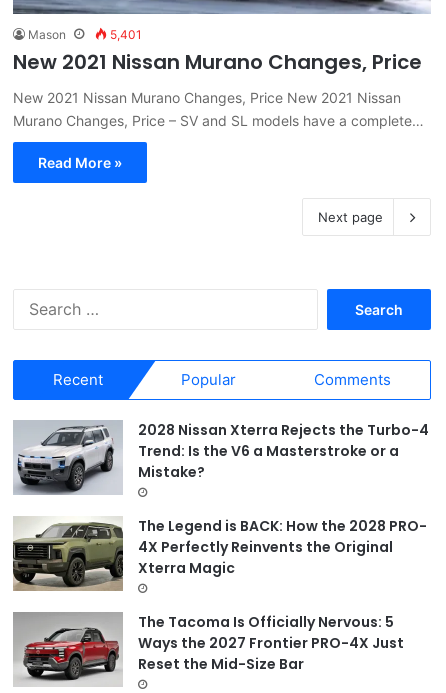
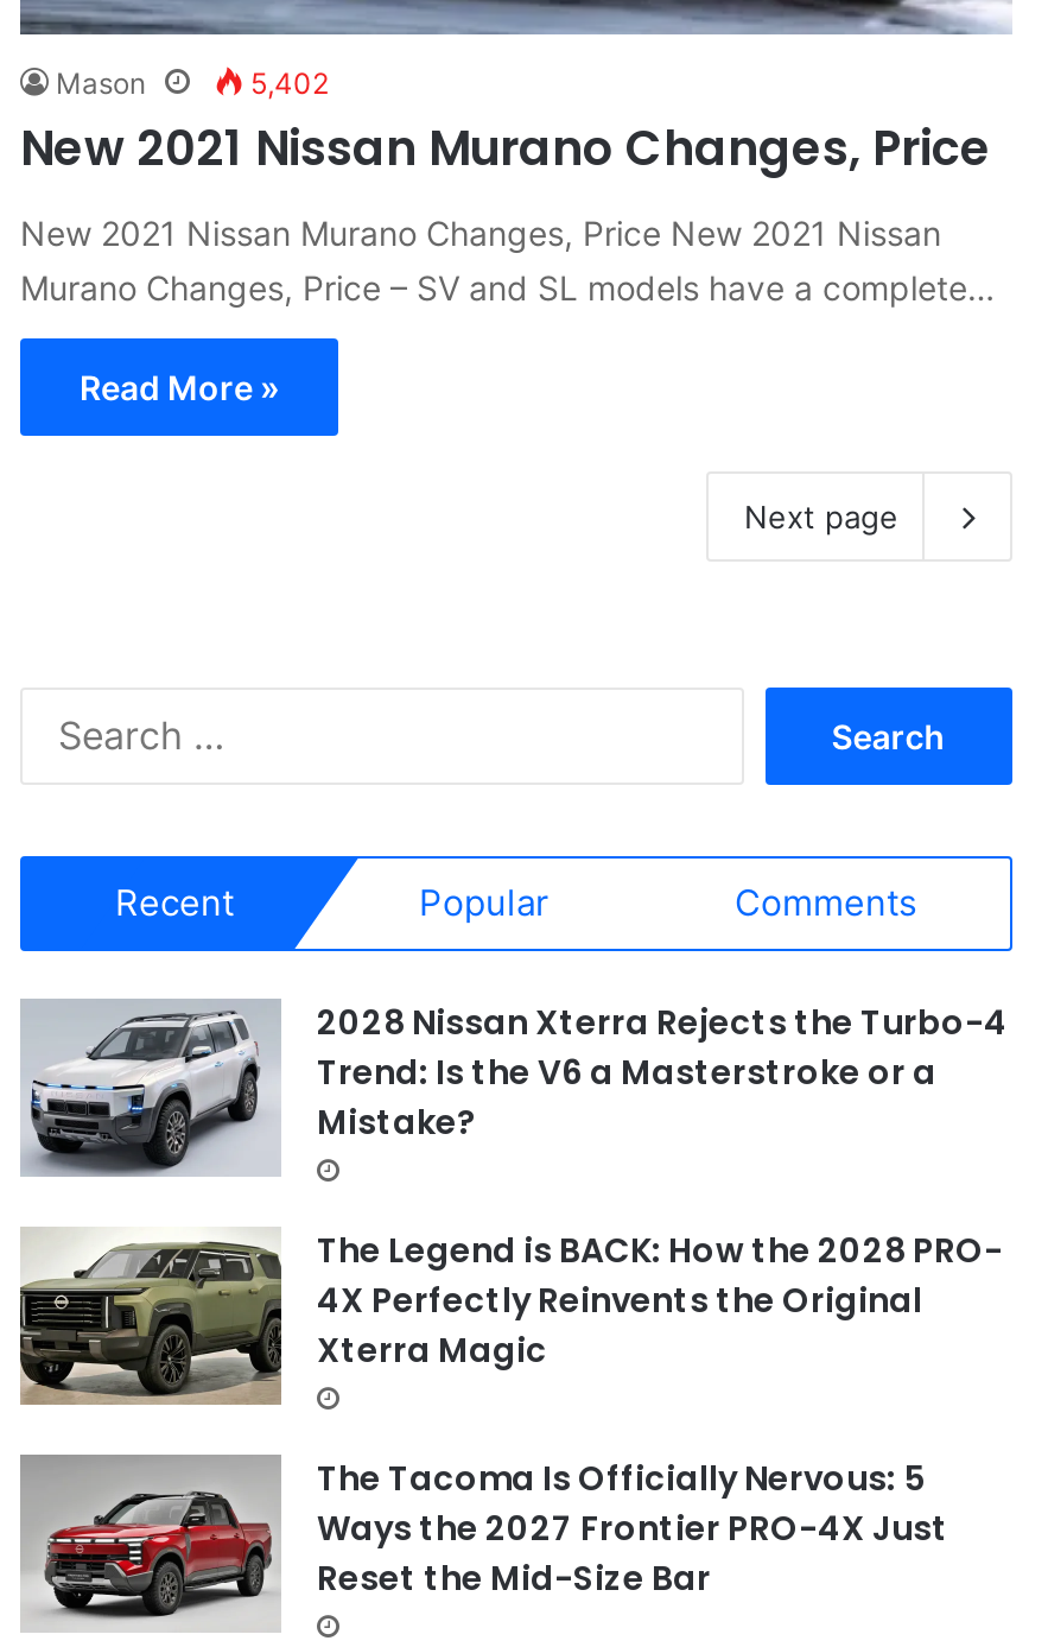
[107,27,142,42] 5,401 -> [243,65,329,100] 5,402

